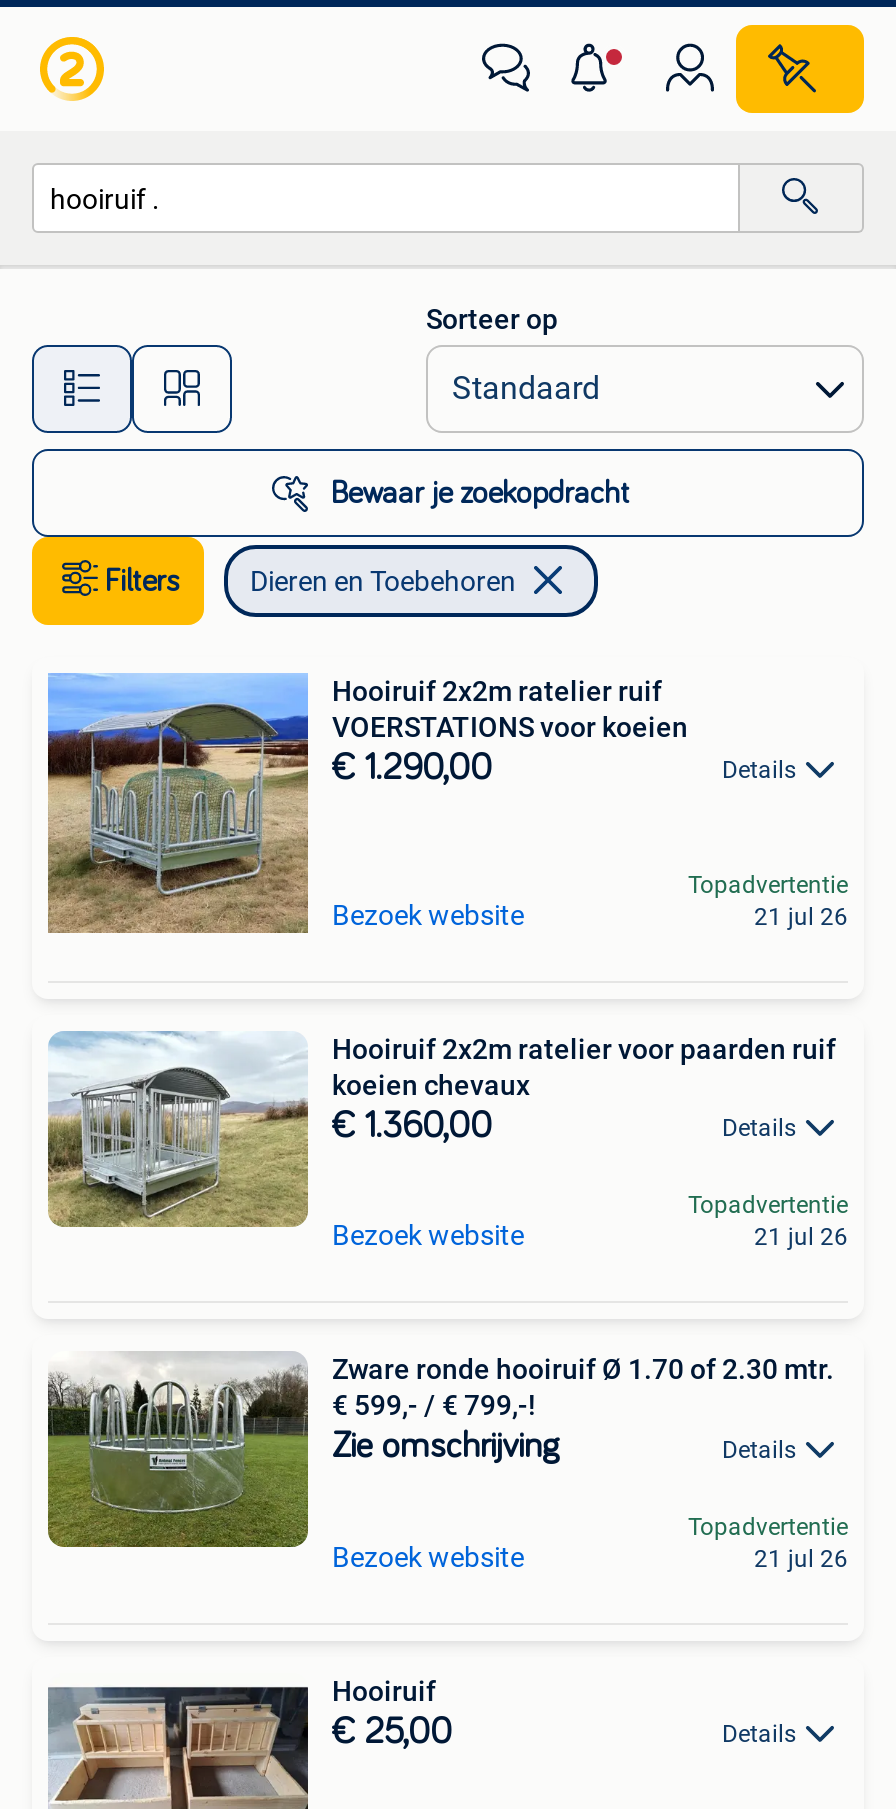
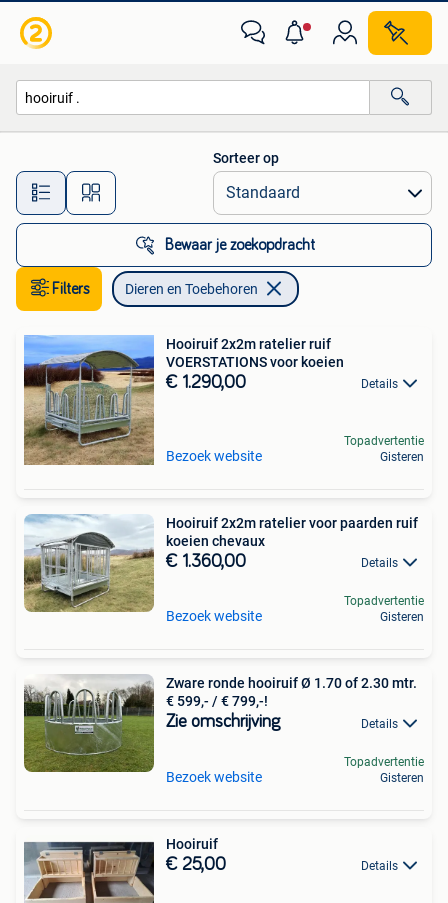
[754,903,848,931] 21 jul 26 -> [380,450,424,464] Gisteren
[754,1224,848,1252] 21 jul 26 -> [380,610,424,624] Gisteren
[754,1544,848,1572] 21 jul 26 -> [380,771,424,785] Gisteren

